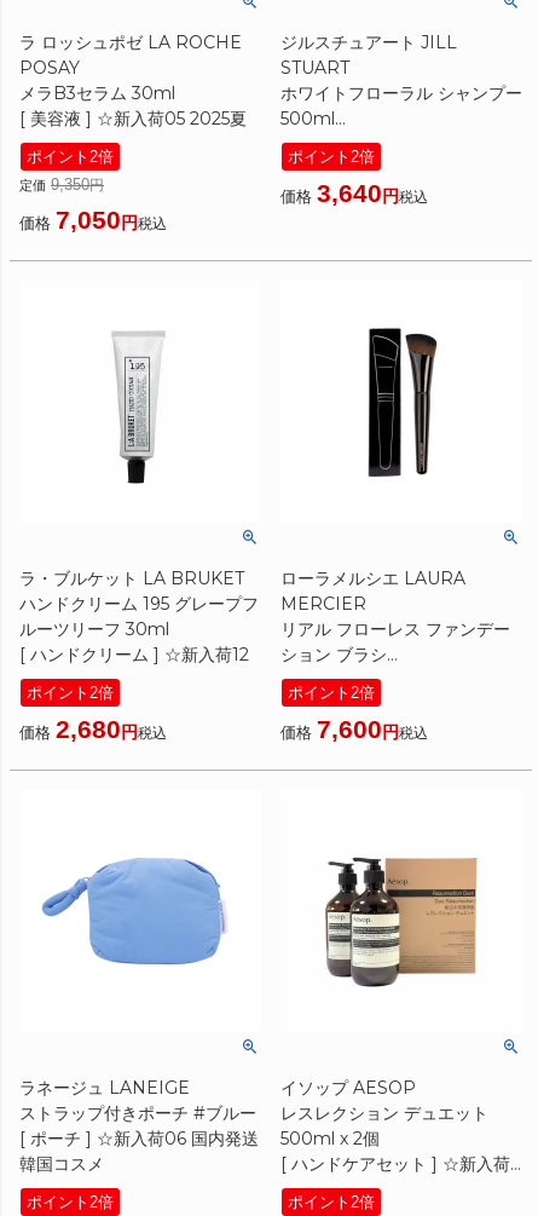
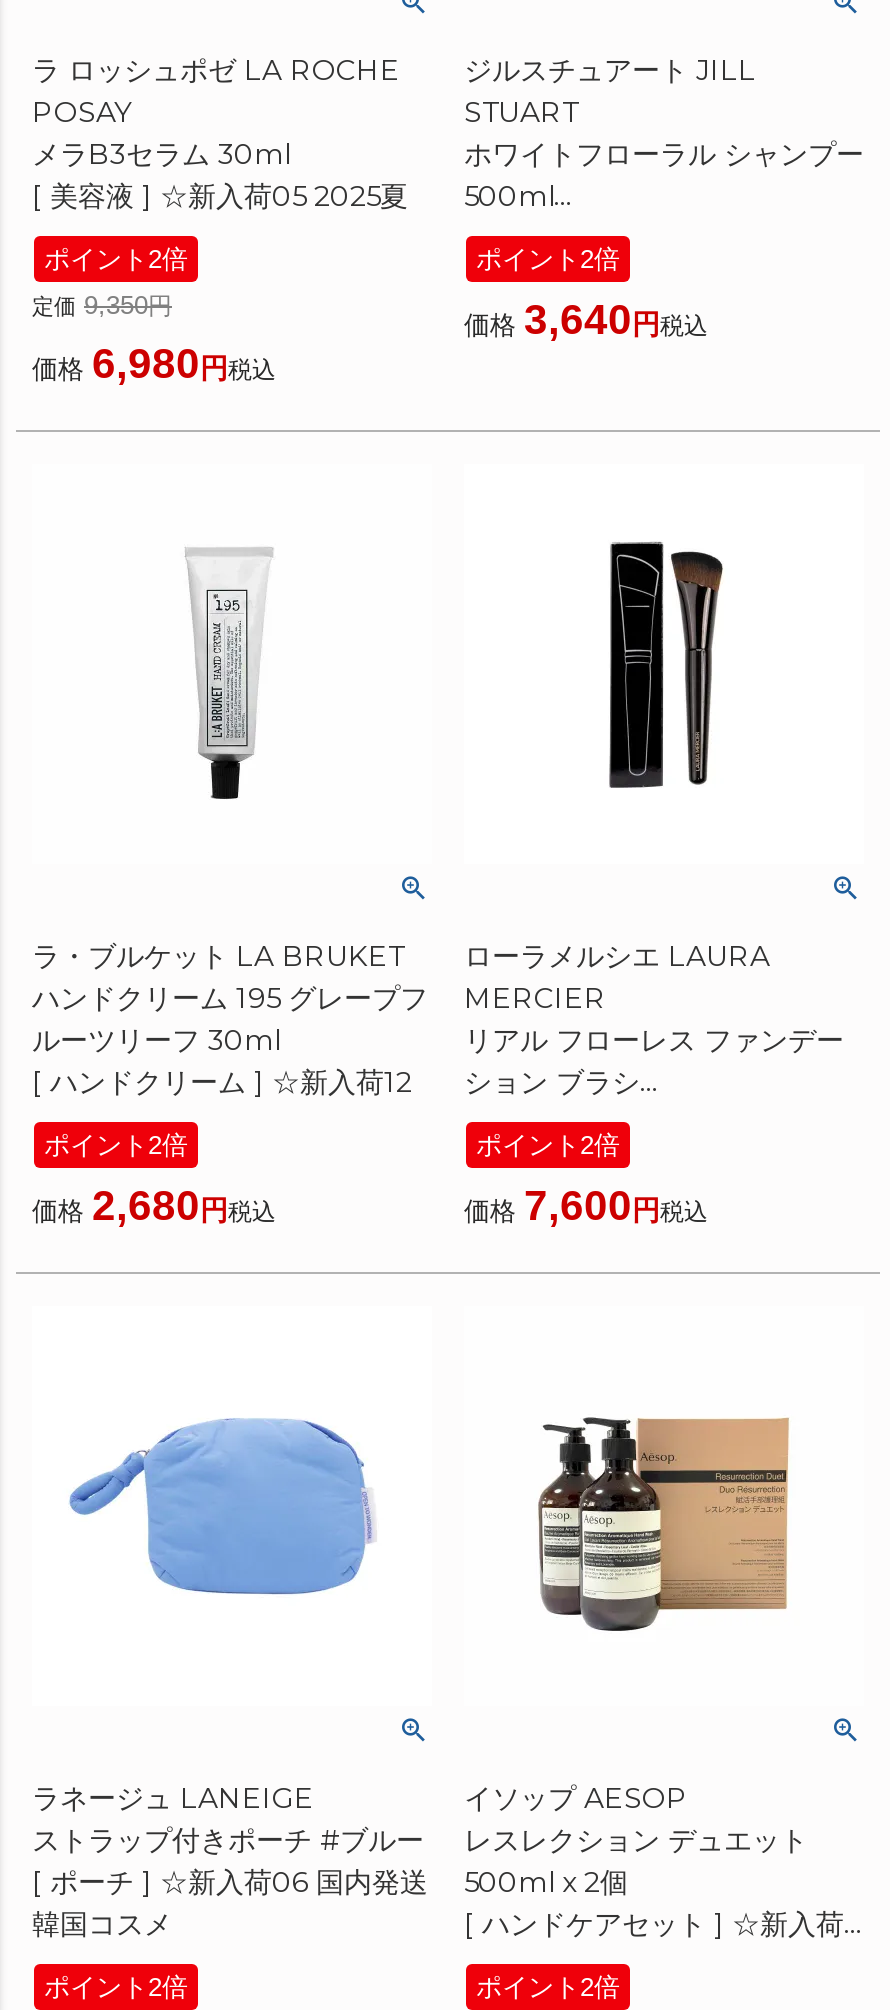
[19,205,167,233] 価格 7,050 税込 -> [32,339,276,385] 価格 6,980 税込

